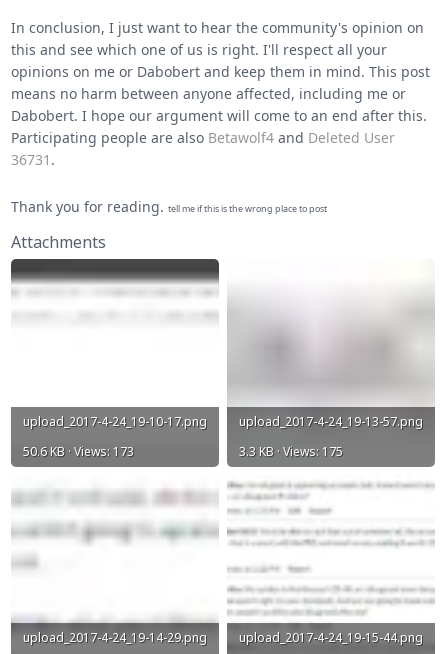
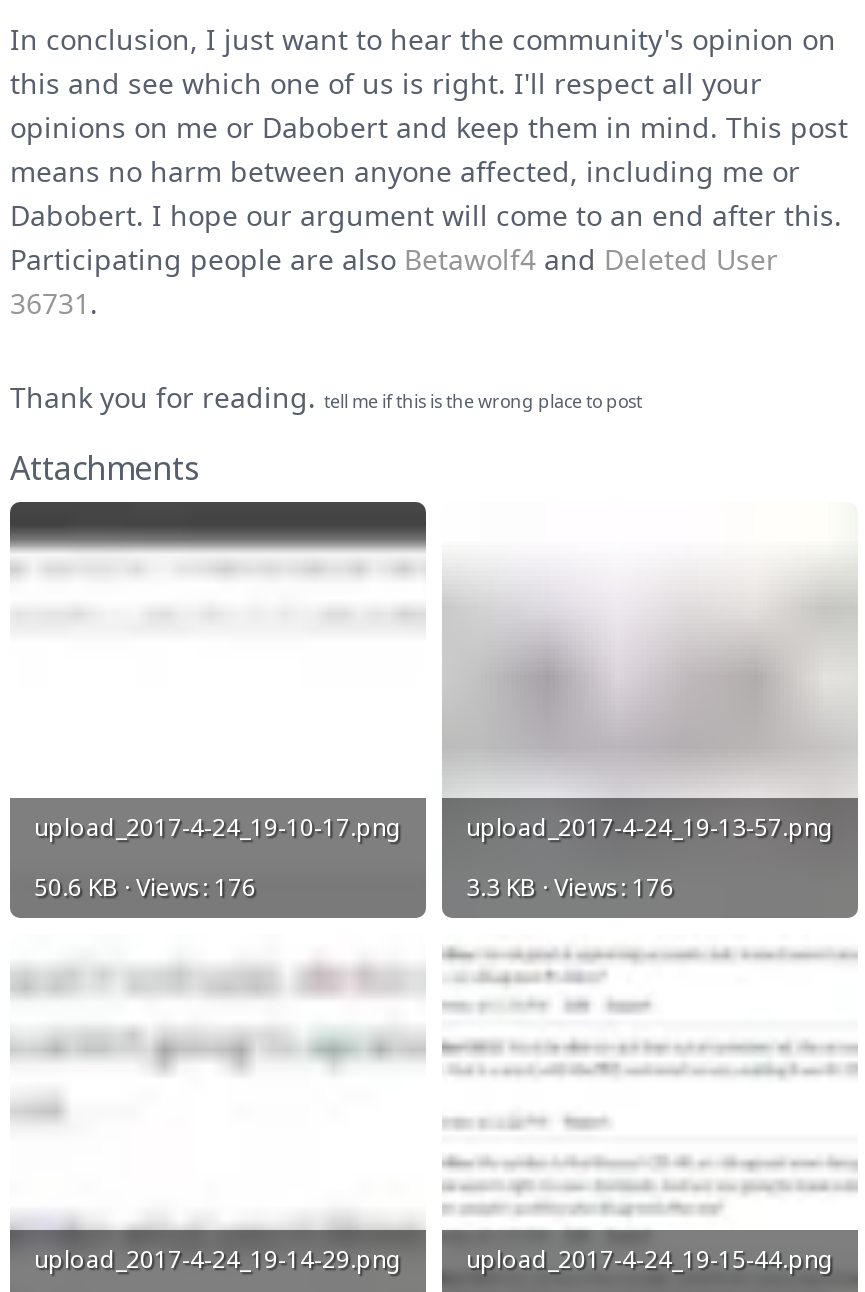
[23,443,134,460] 50.6 KB · Views: 173 -> [34,870,256,904] 50.6 KB · Views: 176
[239,443,343,460] 3.3 KB · Views: 175 -> [466,870,674,904] 3.3 KB · Views: 176

